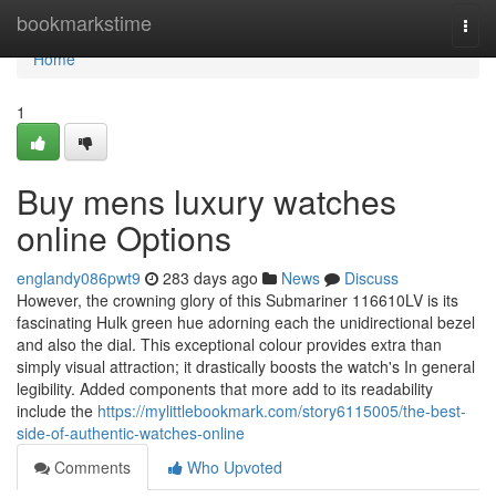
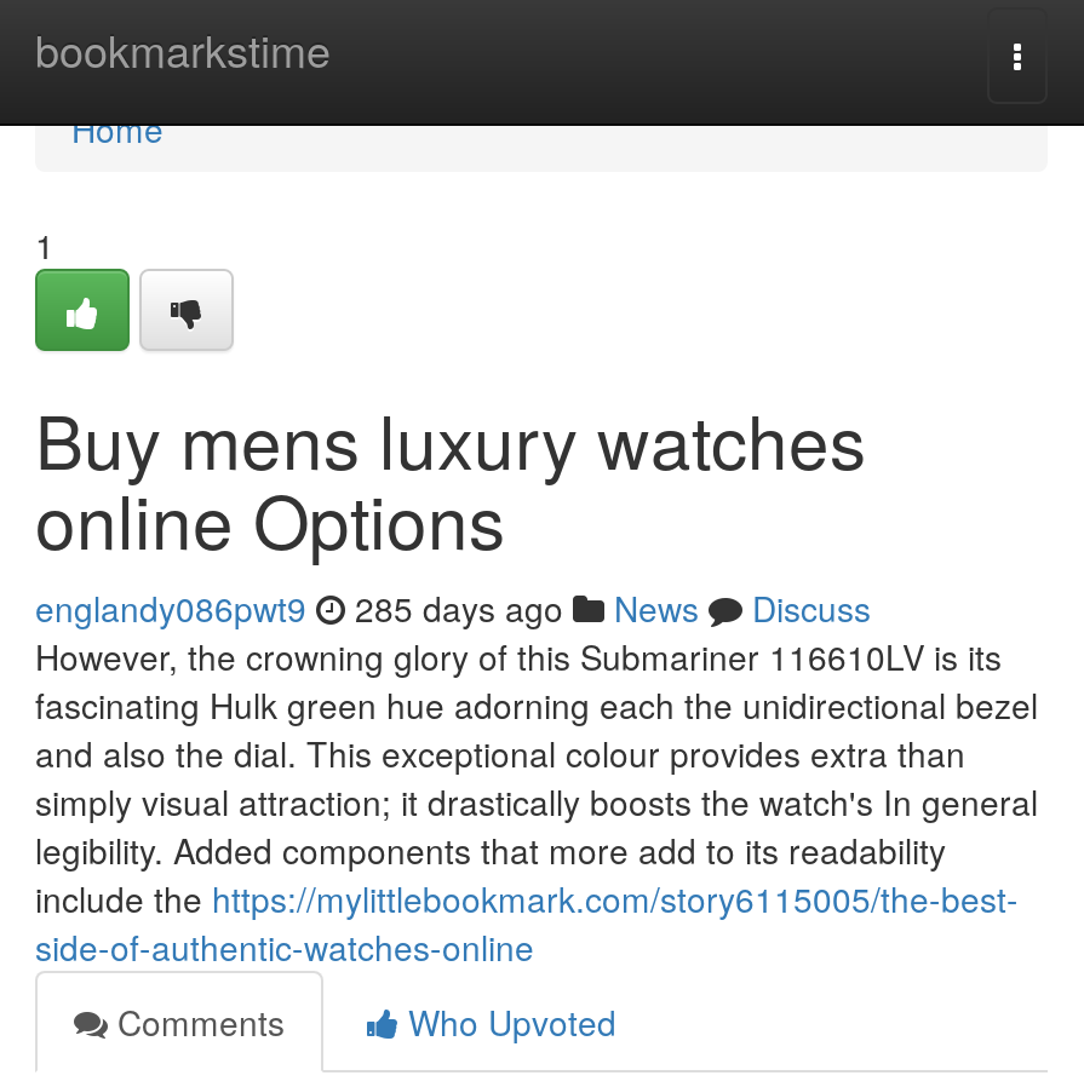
[17,267,399,289] englandy086pwt9 283 days ago News Discuss -> [35,583,871,632] englandy086pwt9 285 days ago News Discuss

